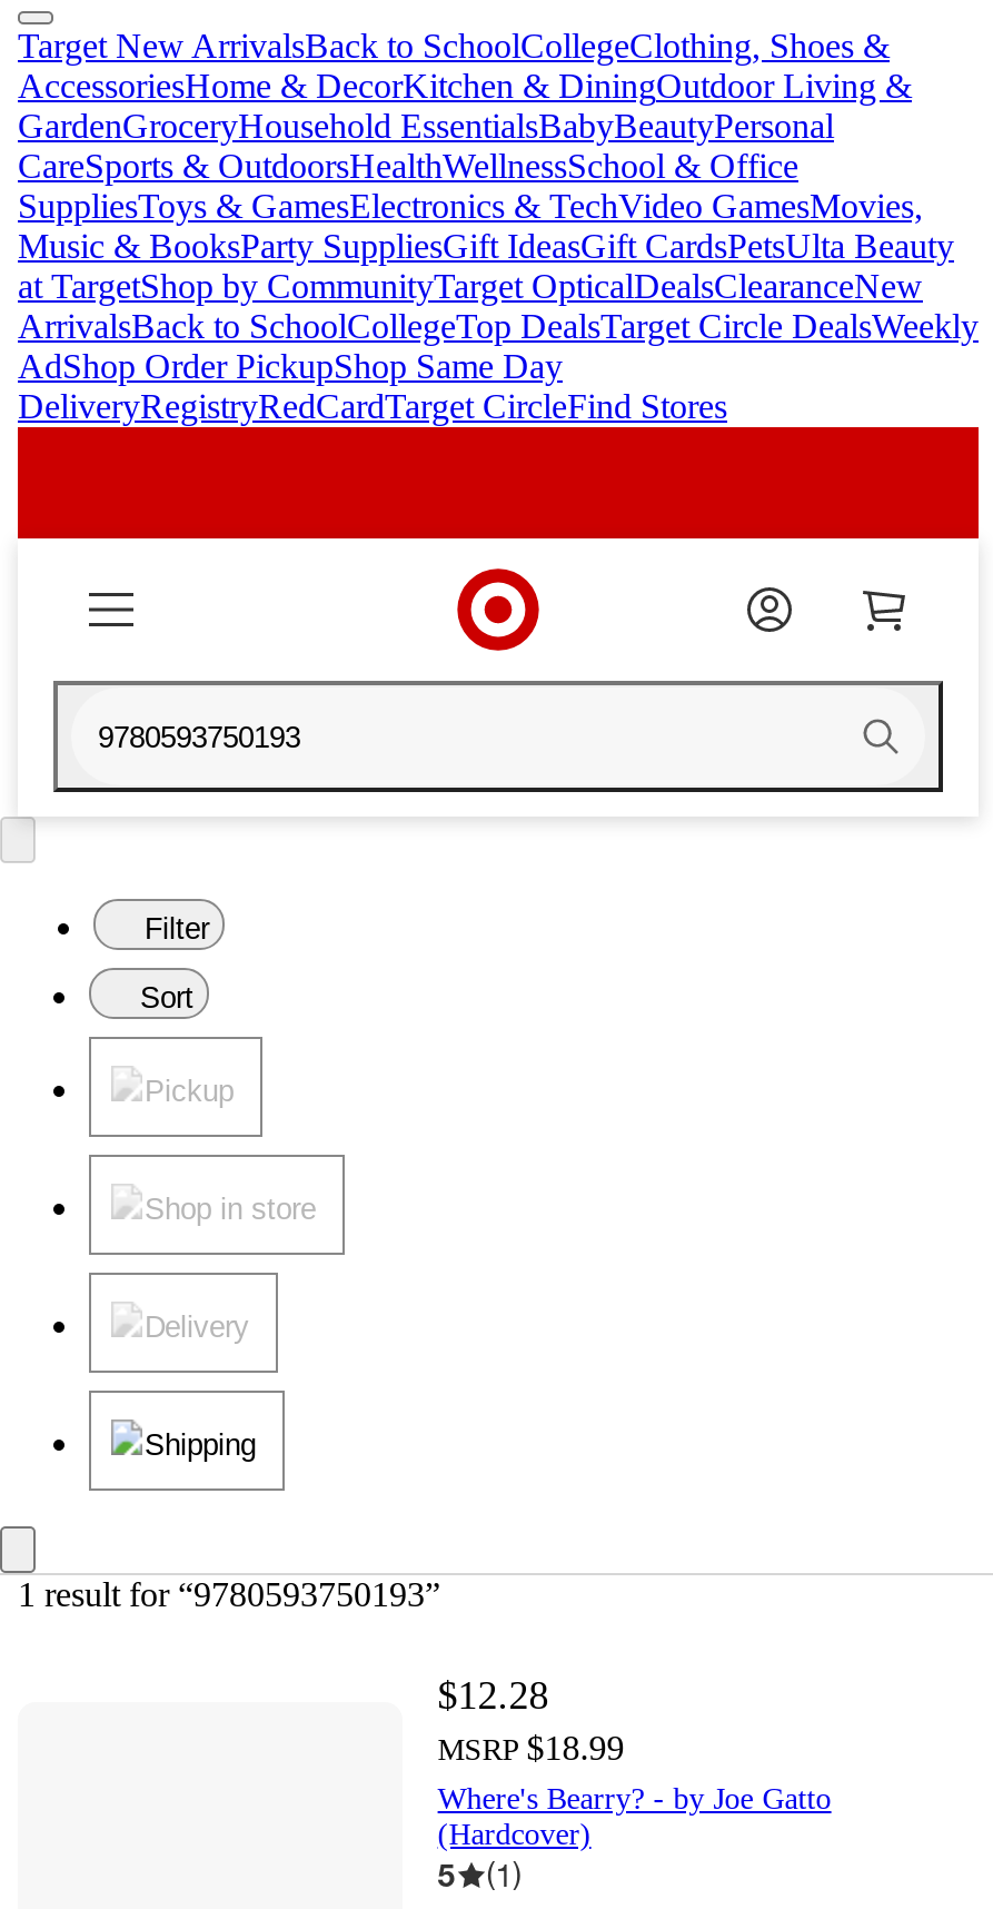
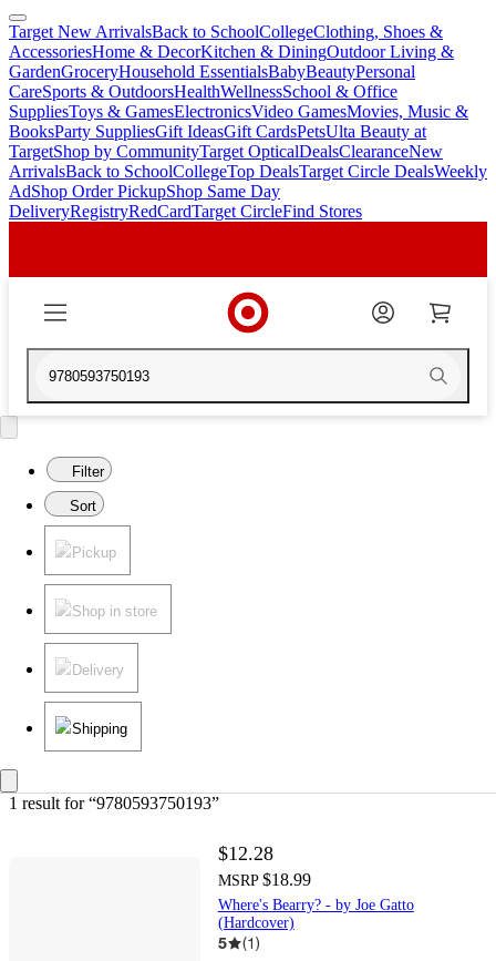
[18,187,954,305] SuppliesToys & GamesElectronics & TechVideo GamesMovies, | Music & BooksParty SuppliesGift IdeasGift CardsPetsUlta Beauty | at TargetShop by CommunityTarget OpticalDealsClearanceNew -> [9,102,468,161] SuppliesToys & GamesElectronicsVideo GamesMovies, Music & | BooksParty SuppliesGift IdeasGift CardsPetsUlta Beauty at | TargetShop by CommunityTarget OpticalDealsClearanceNew

